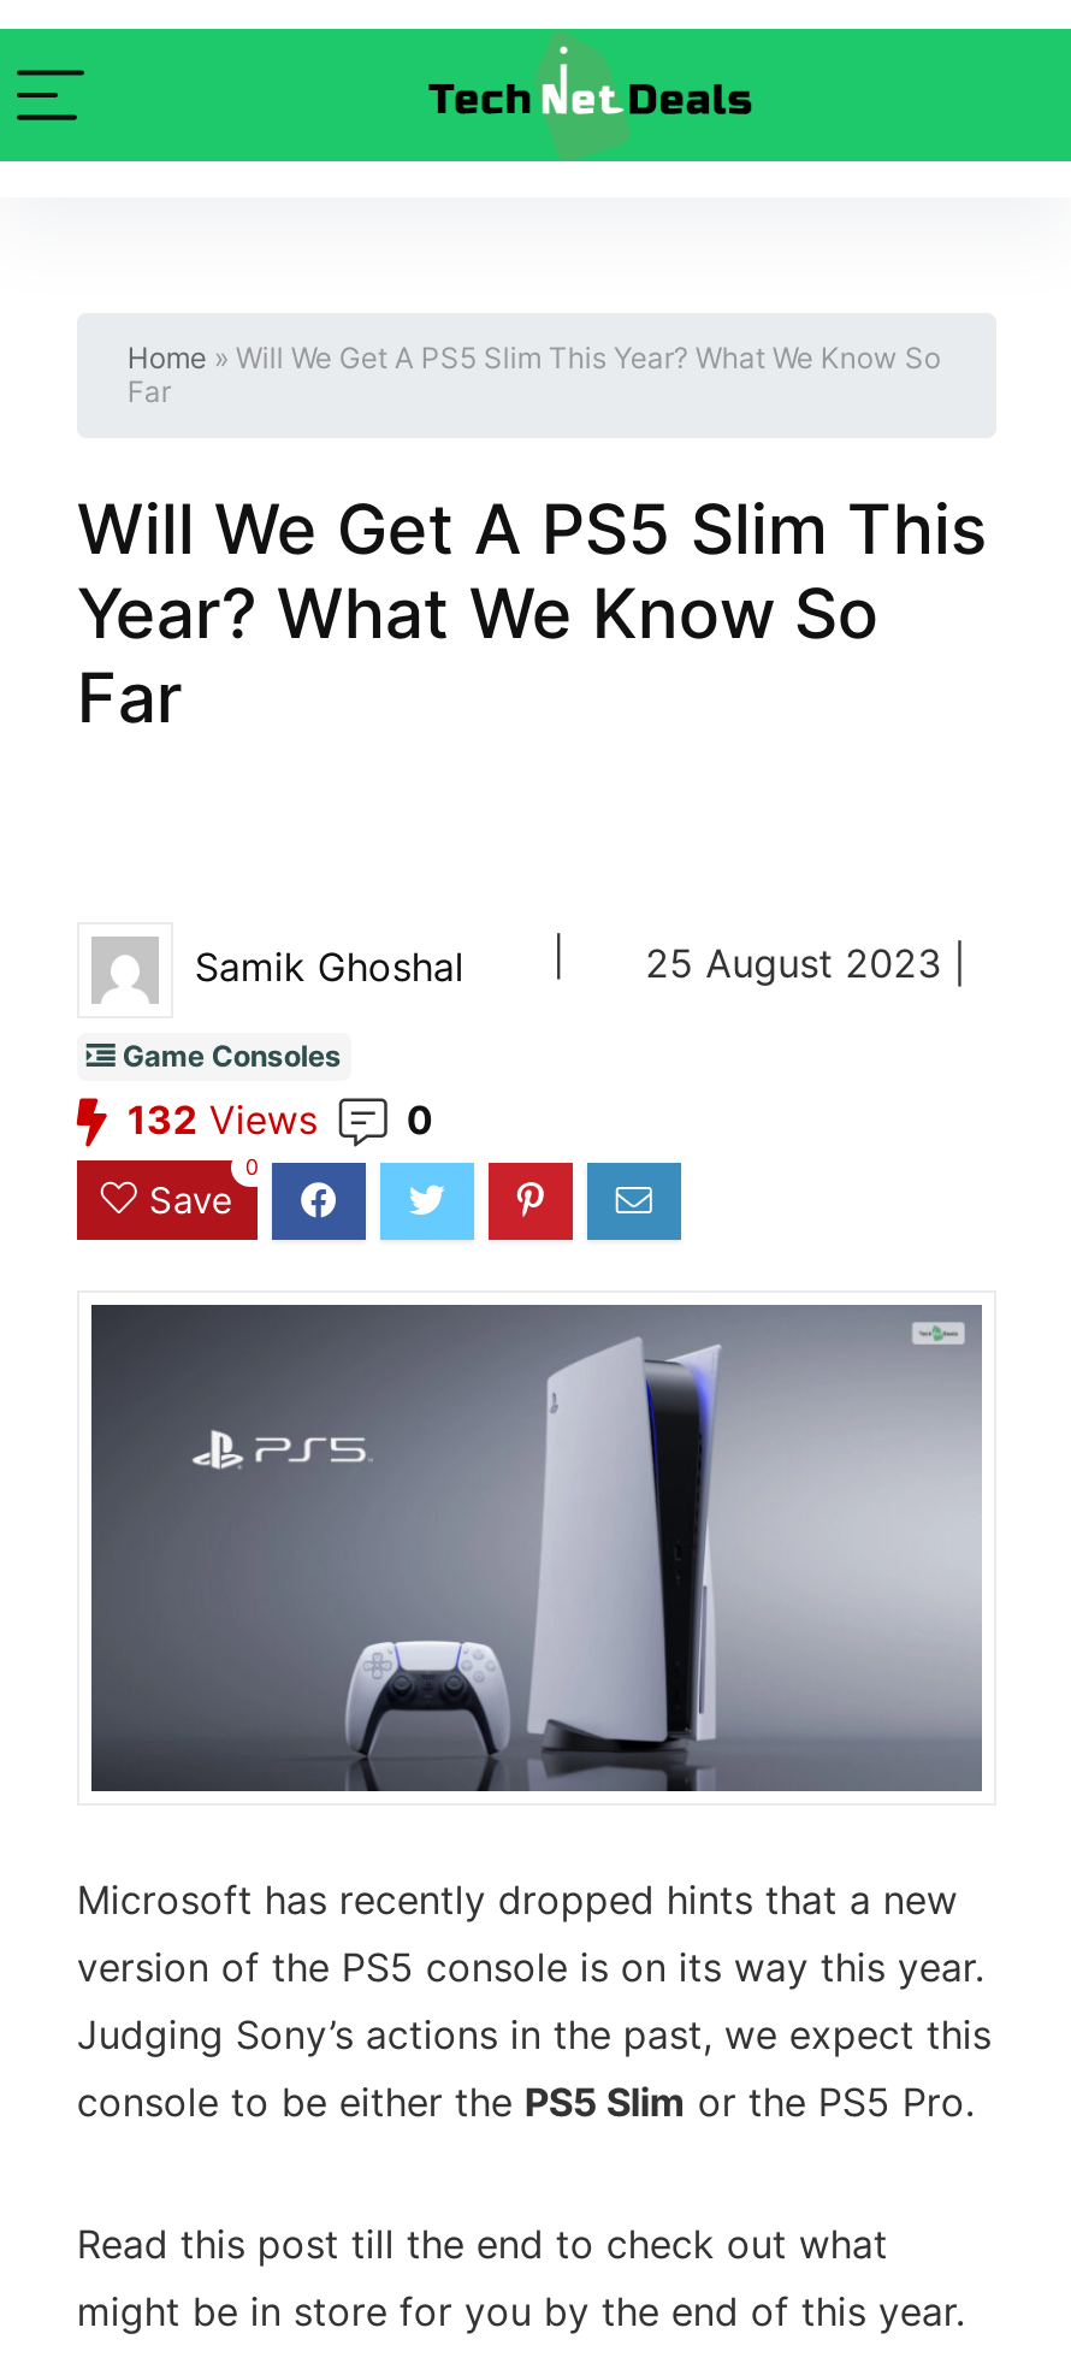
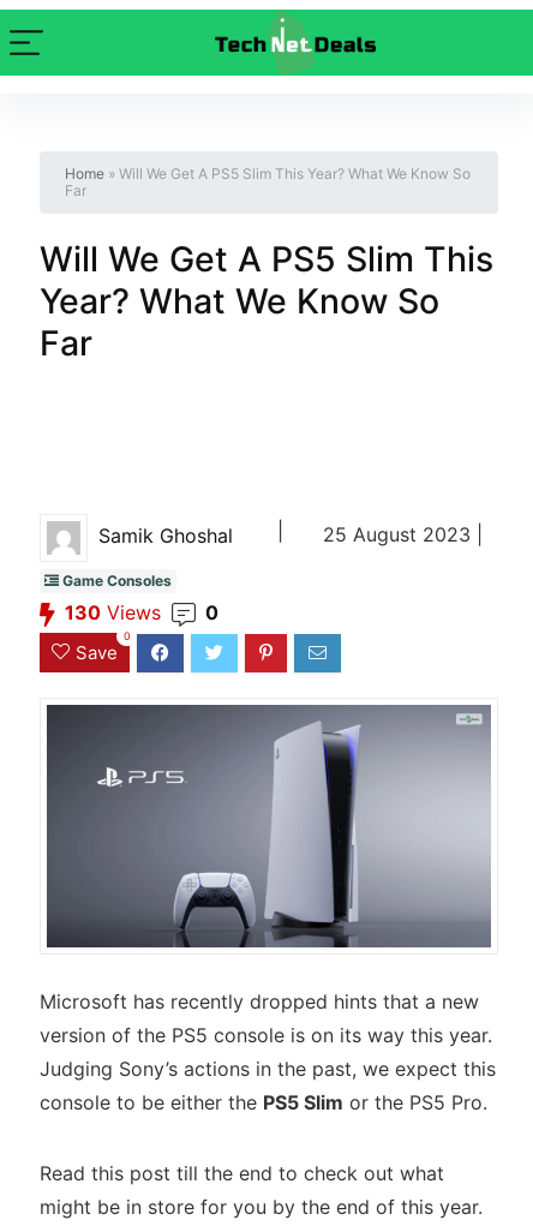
[127,1094,433,1143] 132 Views 0 -> [65,600,218,624] 130 Views 0

